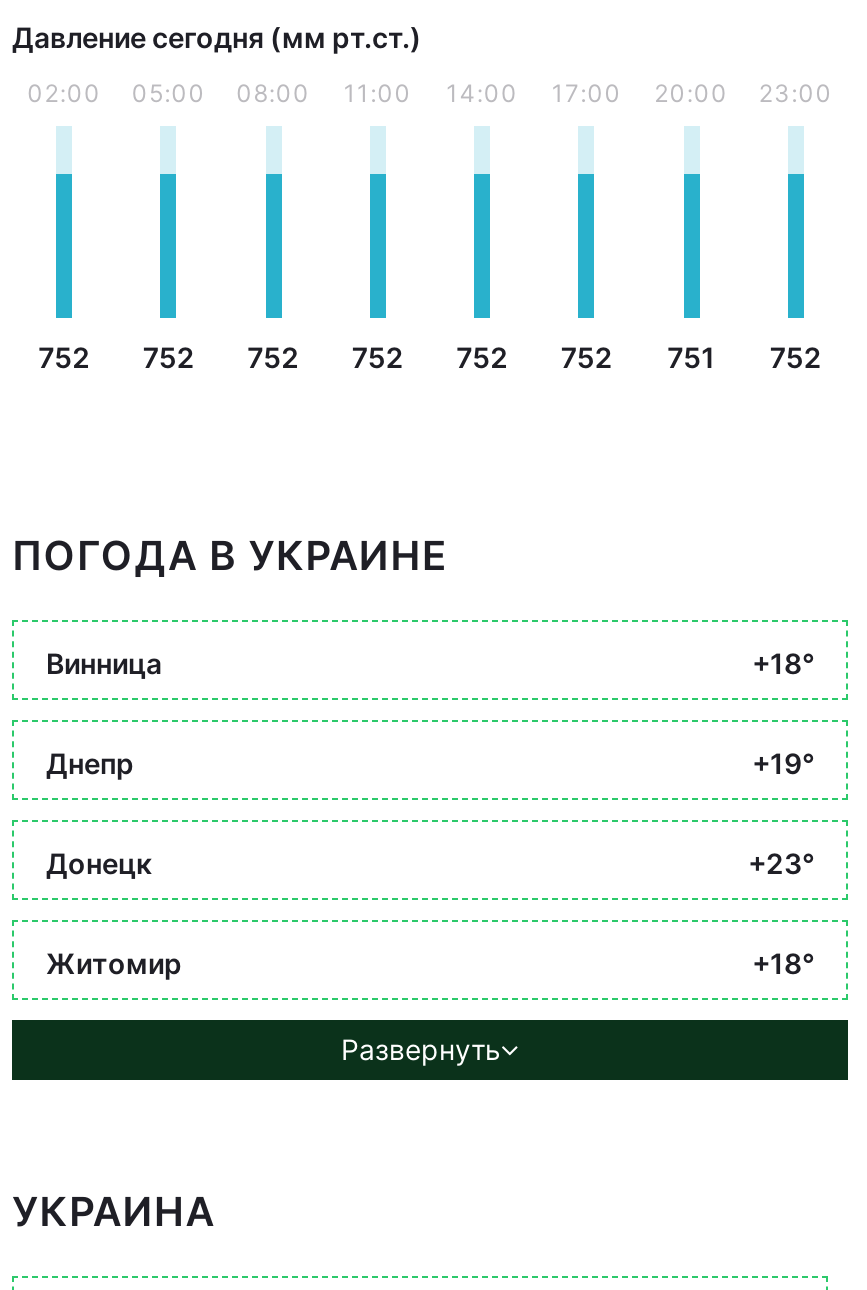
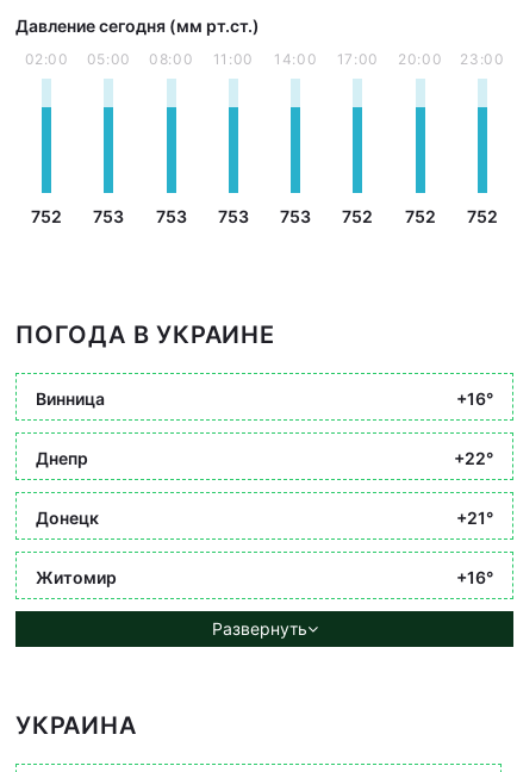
[143,340,195,374] 752 -> [93,206,124,226] 753
[247,340,299,374] 752 -> [156,206,187,226] 753
[352,340,404,374] 752 -> [218,206,249,226] 753
[456,340,508,374] 752 -> [280,206,311,226] 753
[667,340,715,374] 751 -> [405,206,436,226] 752
[752,645,814,679] +18° -> [456,388,493,408] +16°
[752,745,814,779] +19° -> [454,447,493,468] +22°
[748,845,814,879] +23° -> [456,507,493,527] +21°
[752,945,814,979] +18° -> [456,566,493,587] +16°

